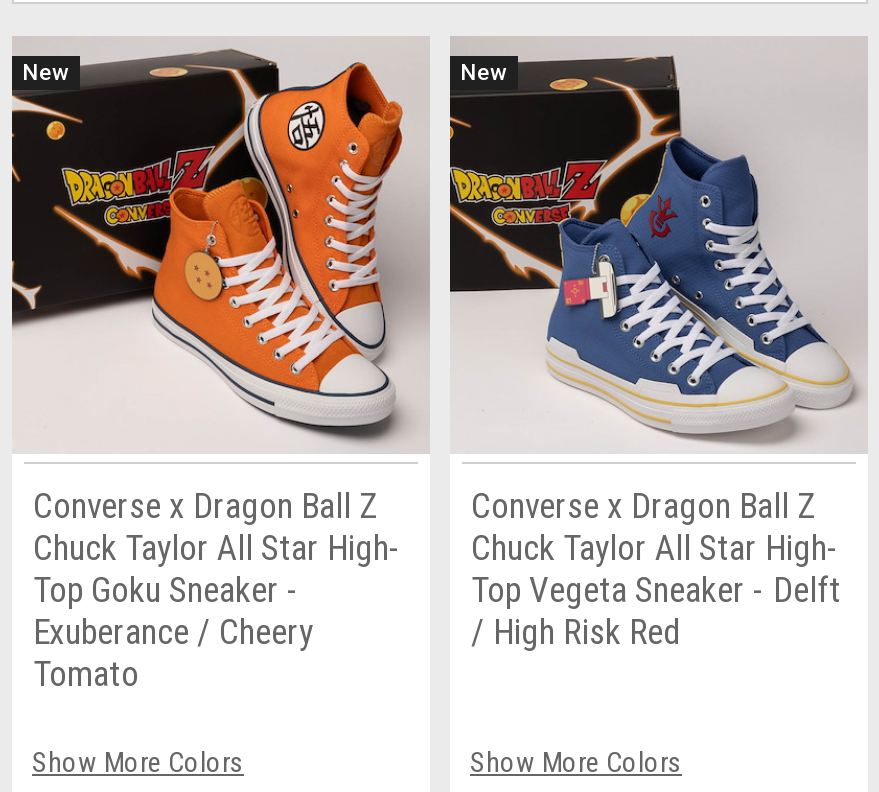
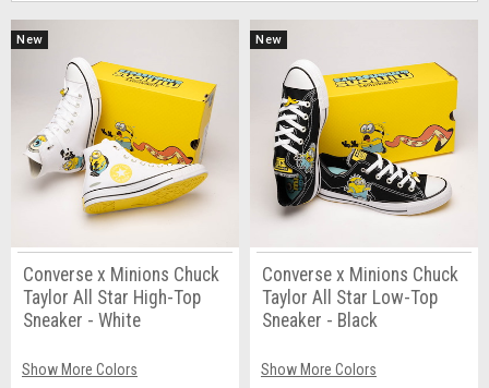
[10,46,428,446] [image] -> [11,26,236,210] [image]
[448,54,866,448] [image] -> [250,31,476,210] [image]
[33,486,401,694] Converse x Dragon Ball Z | Chuck Taylor All Star High- | Top Goku Sneaker - | Exuberance / Cheery | Tomato -> [22,265,219,332] Converse x Minions Chuck | Taylor All Star High-Top | Sneaker - White
[471,486,841,652] Converse x Dragon Ball Z | Chuck Taylor All Star High- | Top Vegeta Sneaker - Delft | / High Risk Red -> [261,265,458,332] Converse x Minions Chuck | Taylor All Star Low-Top | Sneaker - Black

